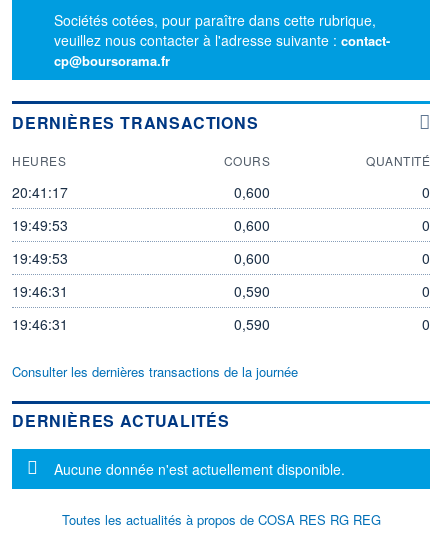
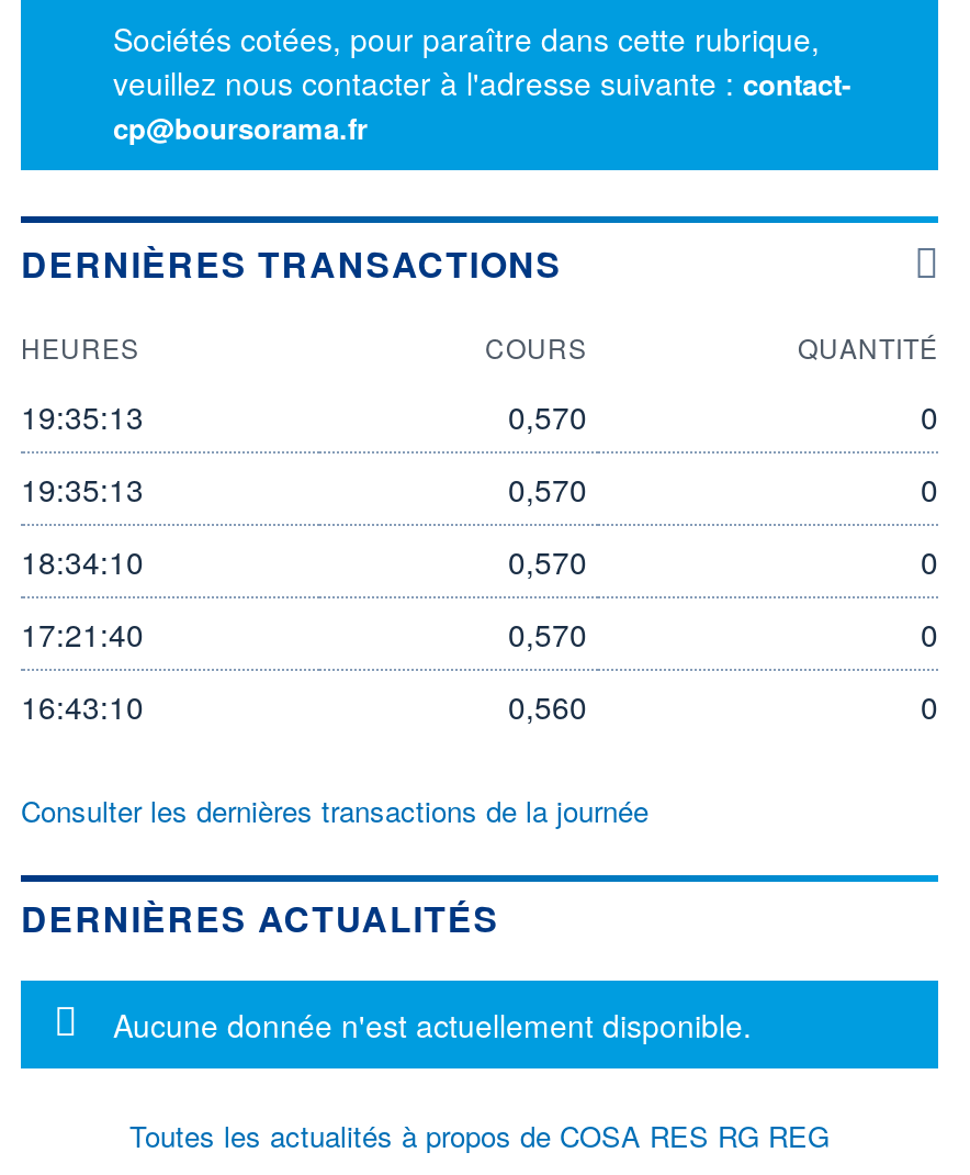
[12,182,68,202] 20:41:17 -> [21,394,144,438] 19:35:13
[234,182,270,202] 0,600 -> [508,394,587,438] 0,570
[12,215,68,235] 19:49:53 -> [21,467,144,511] 19:35:13
[234,215,270,235] 0,600 -> [508,467,587,511] 0,570
[12,248,68,268] 19:49:53 -> [21,539,144,583] 18:34:10
[234,248,270,268] 0,600 -> [508,539,587,583] 0,570
[12,281,68,301] 19:46:31 -> [21,612,144,656] 17:21:40
[234,281,270,301] 0,590 -> [508,612,587,656] 0,570
[12,314,68,334] 19:46:31 -> [21,684,144,728] 16:43:10
[234,314,270,334] 0,590 -> [508,684,587,728] 0,560

